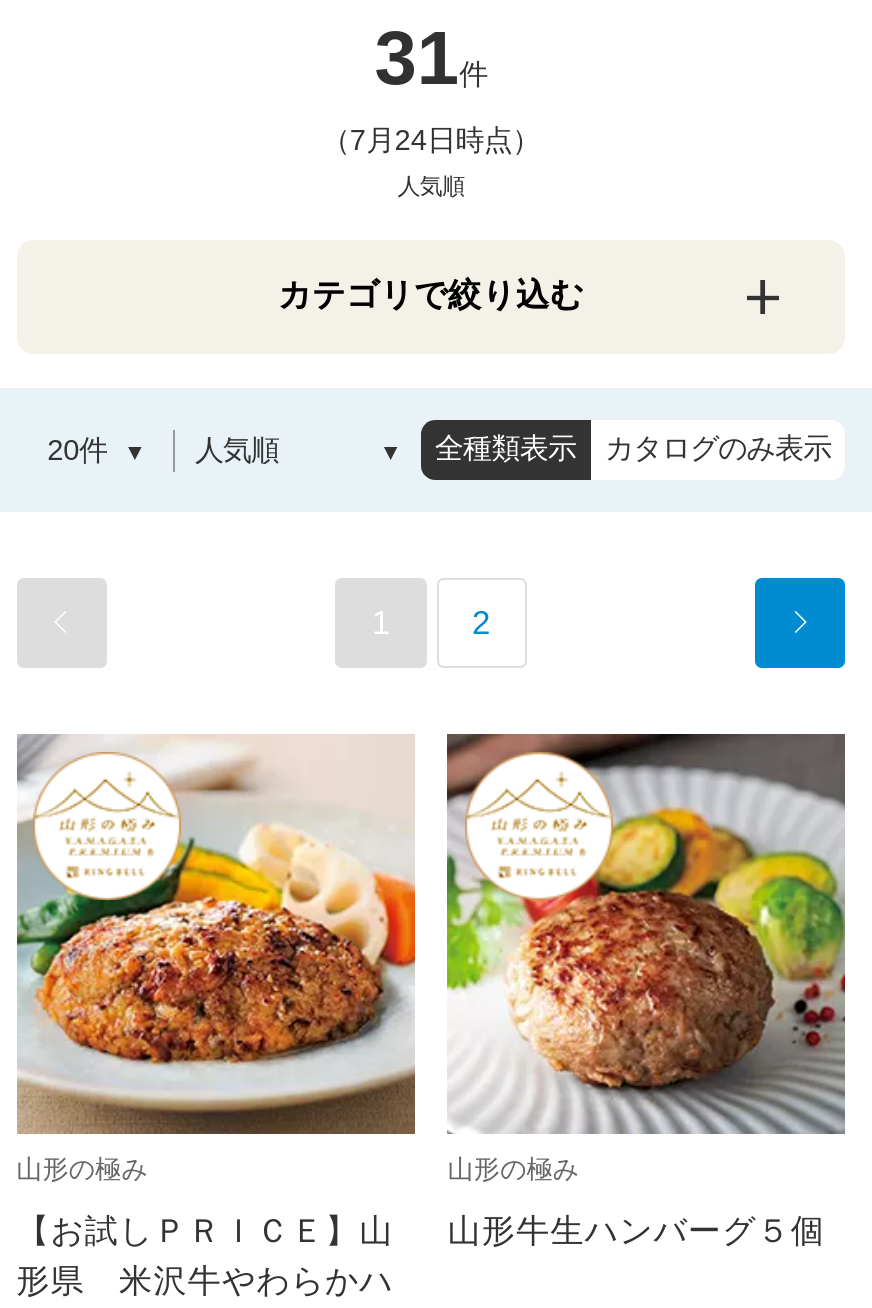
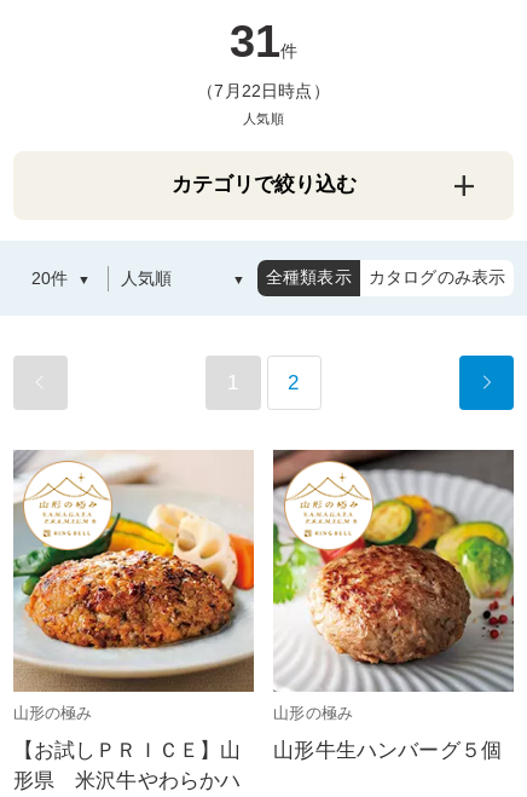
[322,124,540,156] （7月24日時点） -> [197,81,330,101] （7月22日時点）

